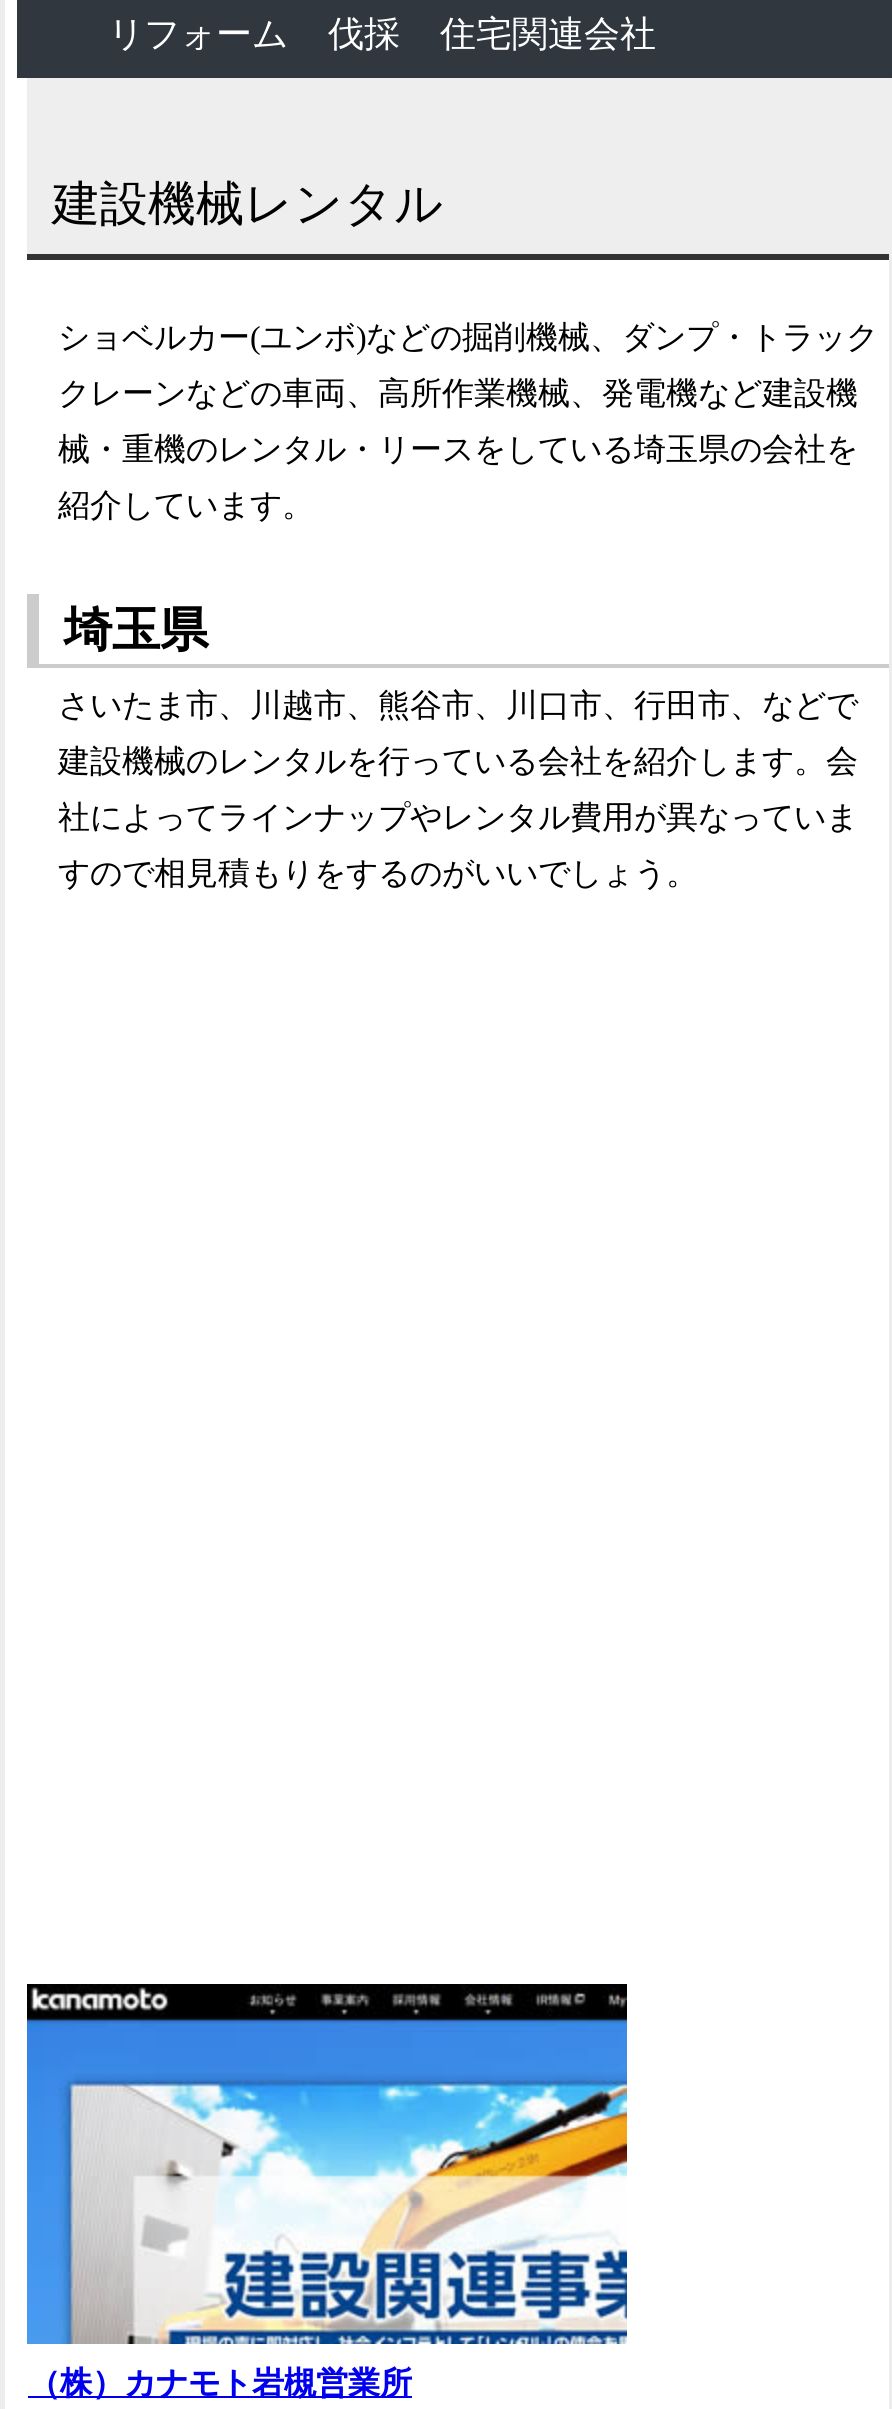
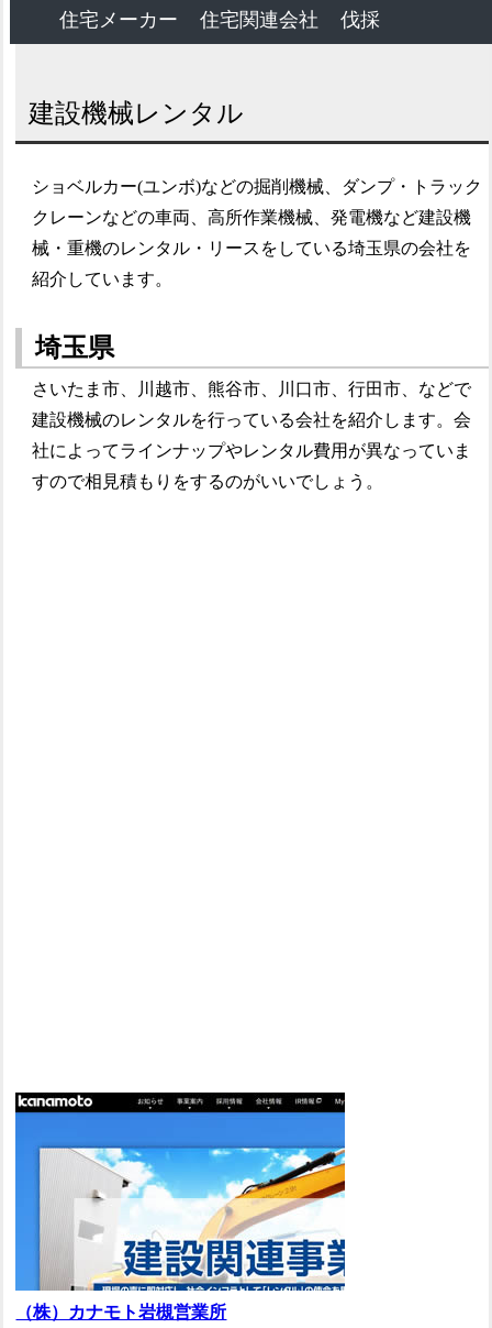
[108,14,400,54] リフォーム | 伐採 -> [60,9,178,31] 住宅メーカー
none -> [341,9,381,31] 伐採

